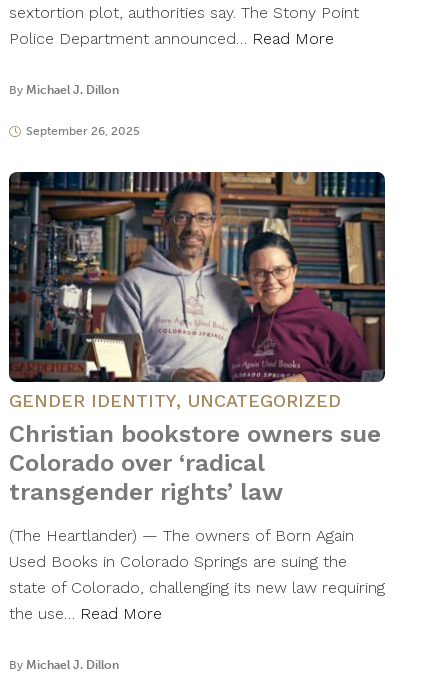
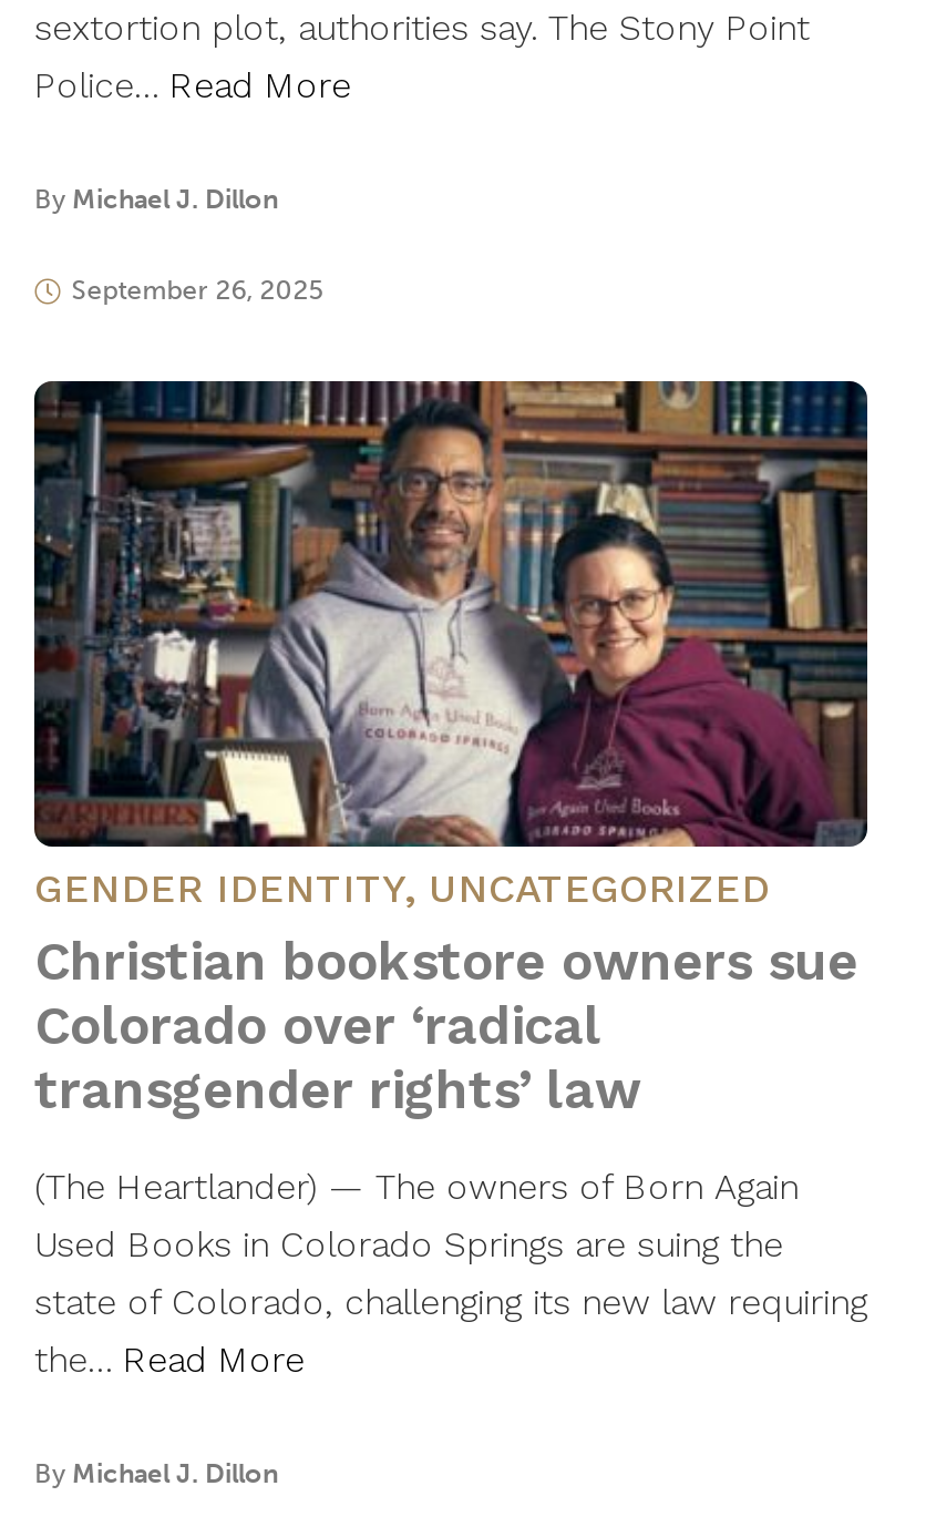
[9,29,334,48] Police Department announced… Read More -> [34,64,351,106] Police… Read More
[9,604,162,623] the use… Read More -> [34,1339,305,1381] the… Read More

